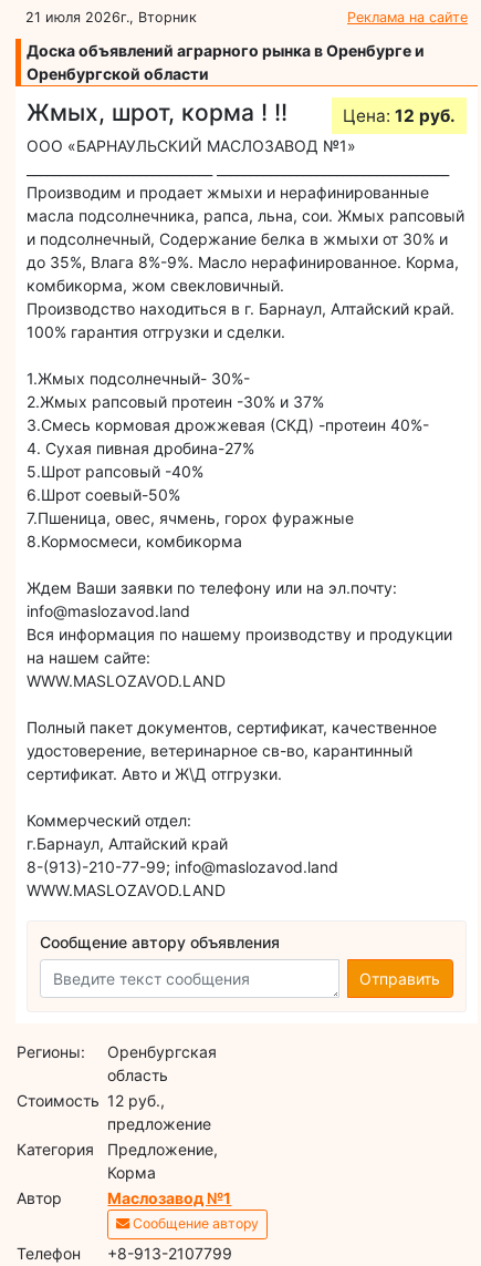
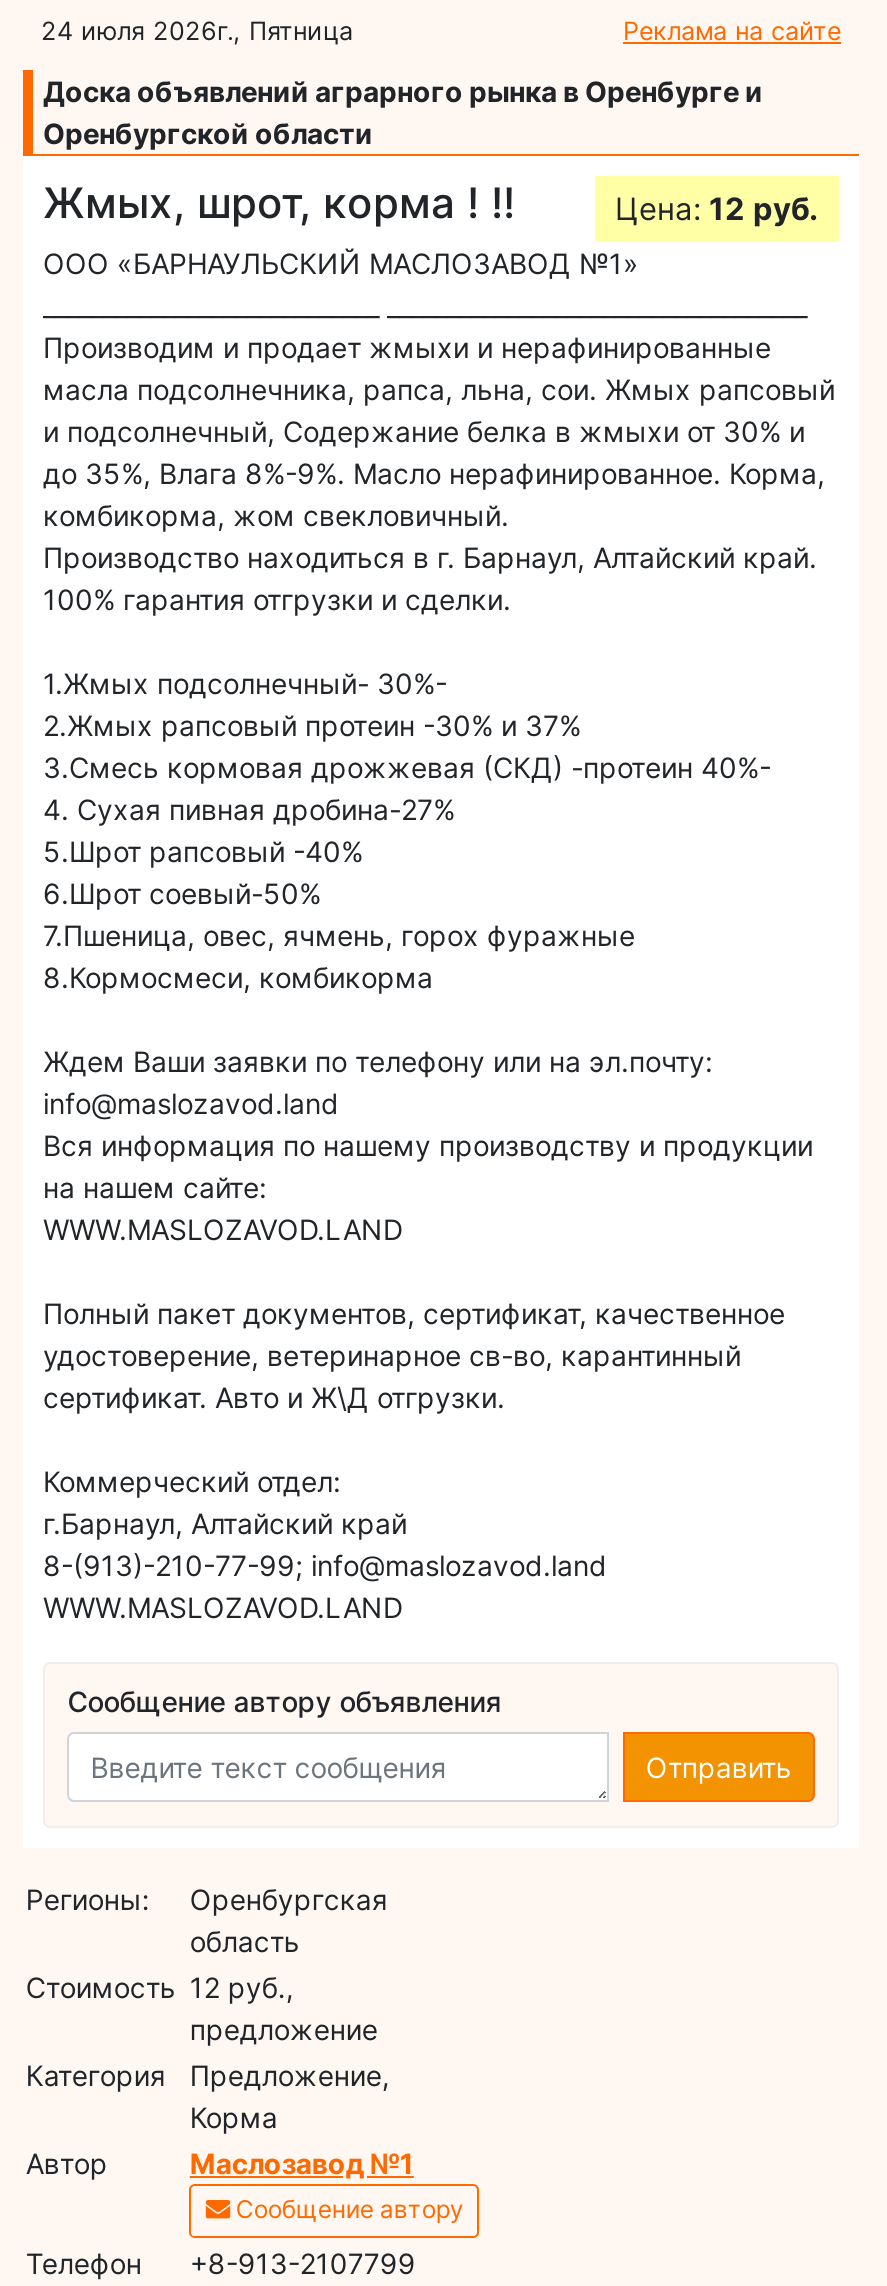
[25,9,197,25] 21 июля 2026г., Вторник -> [41,15,353,45] 24 июля 2026г., Пятница

